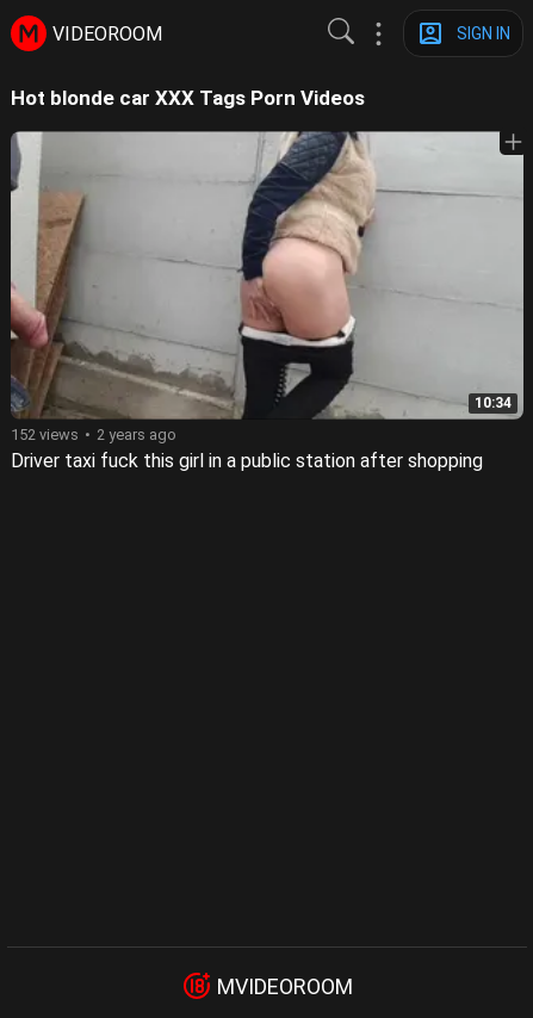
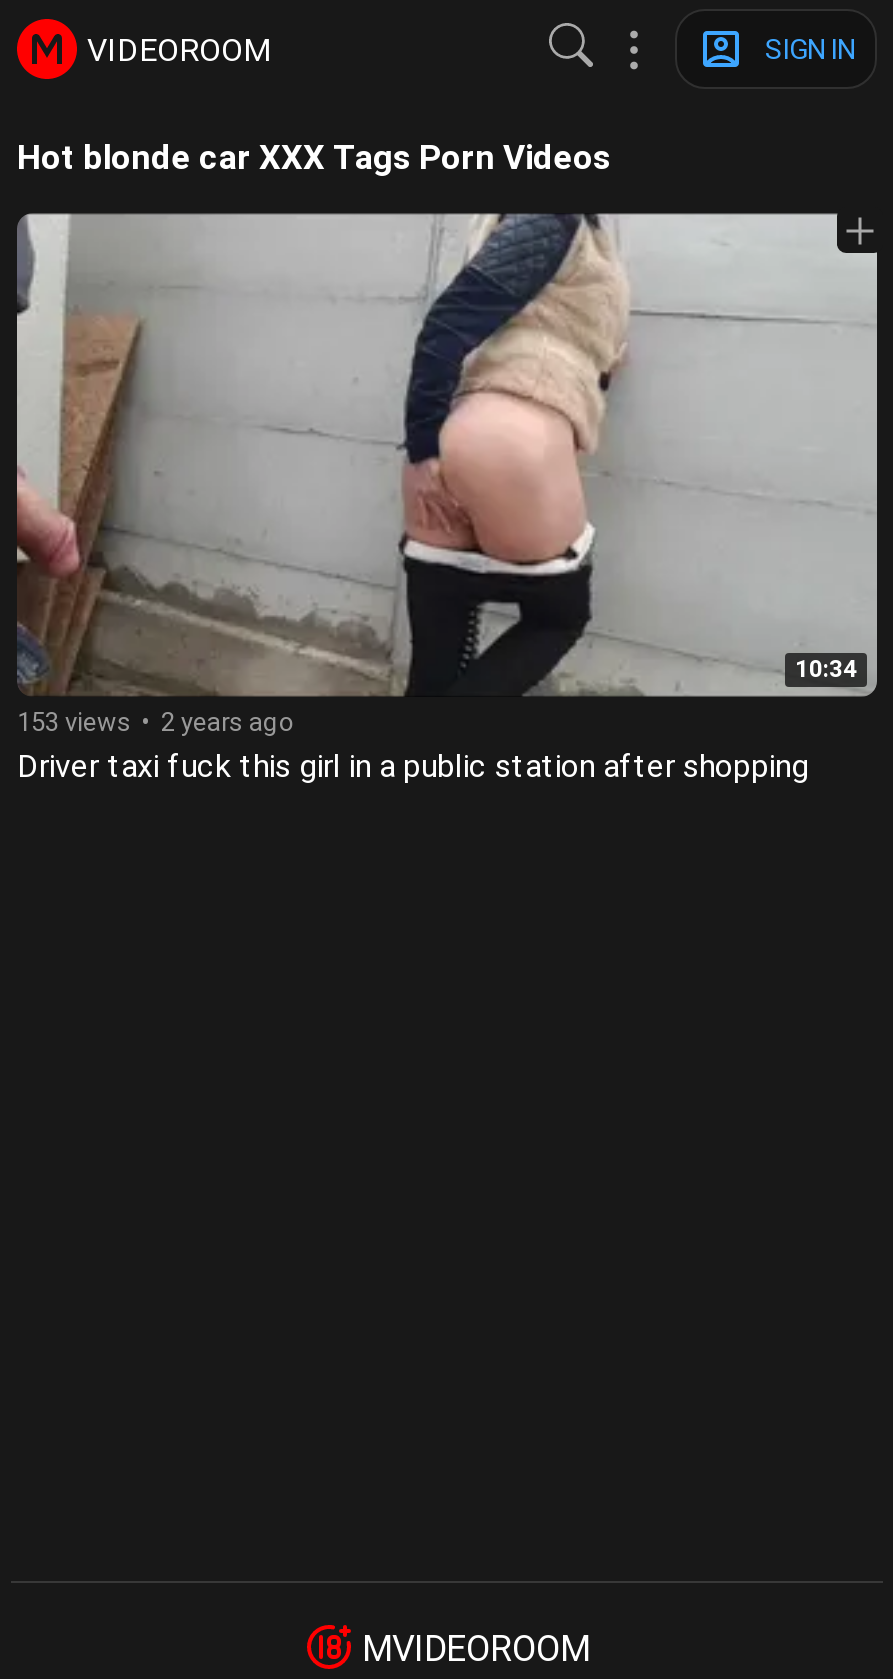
[11,425,176,443] 152 views 2 years ago -> [17,707,295,737] 153 views 2 years ago

